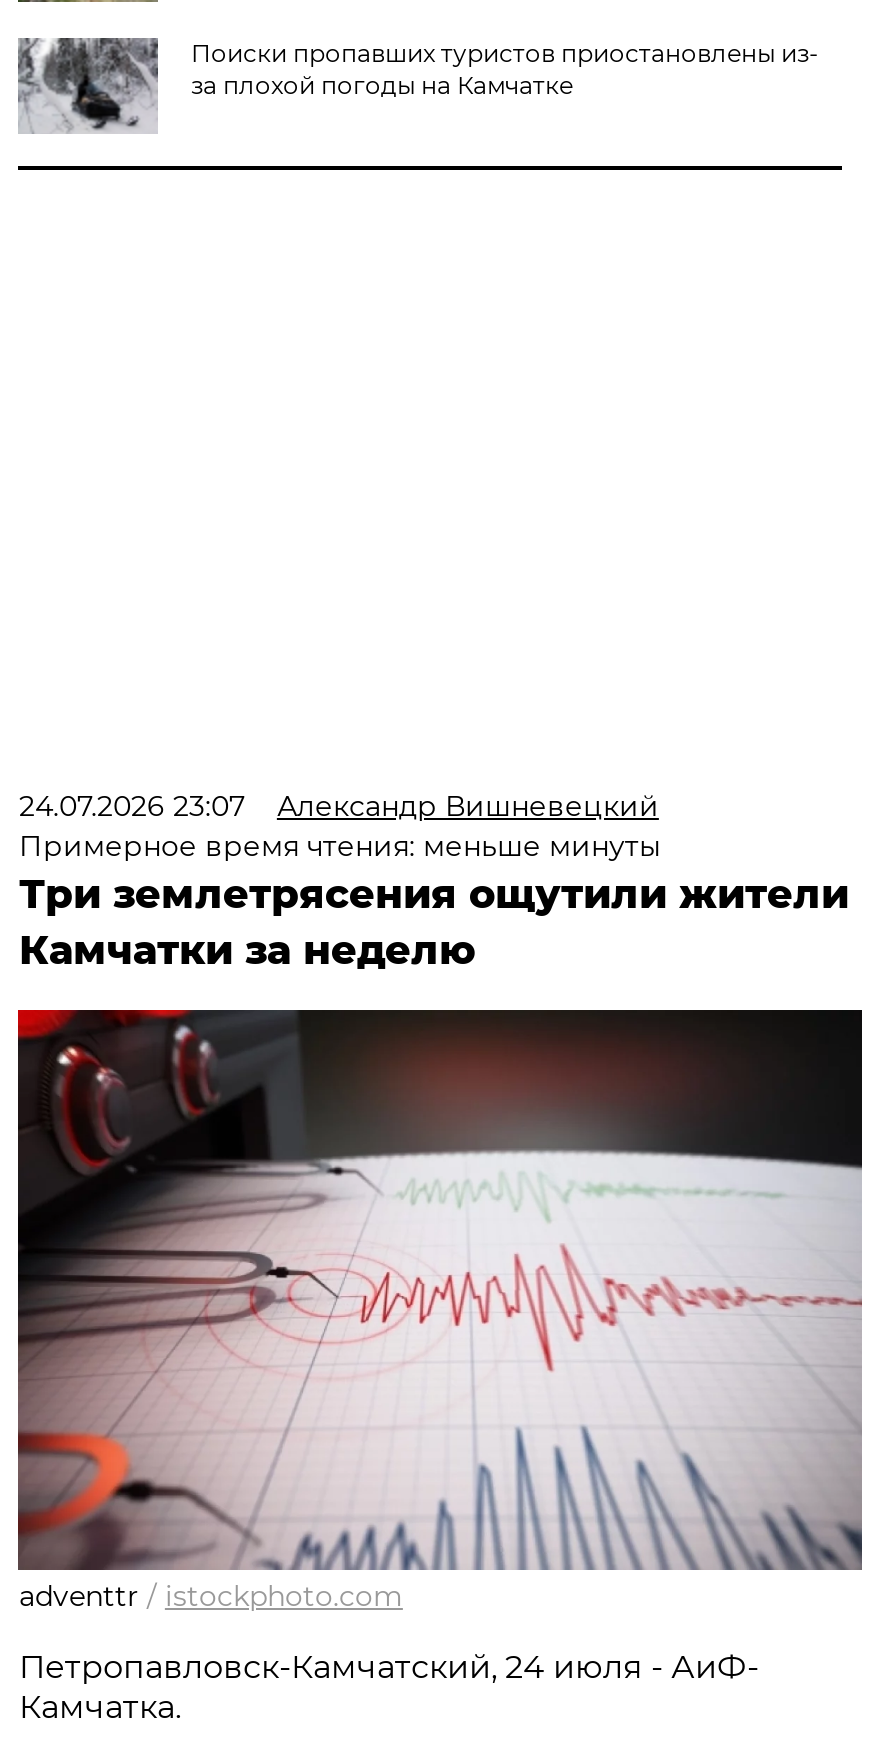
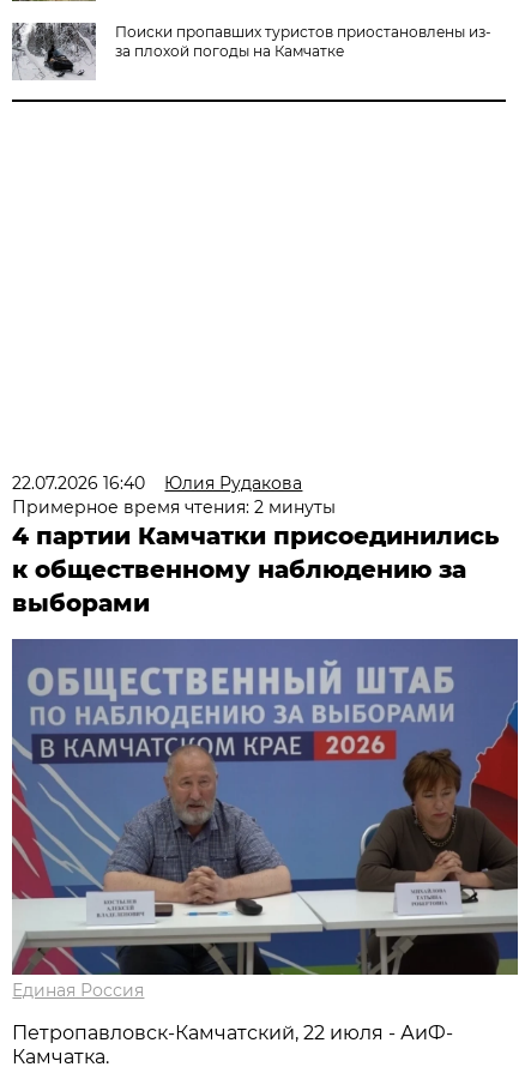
[19,789,849,975] 24.07.2026 23:07 | Александр Вишневецкий | Примерное время чтения: меньше минуты | Три землетрясения ощутили жители | Камчатки за неделю -> [12,473,499,618] 22.07.2026 16:40 | Юлия Рудакова | Примерное время чтения: 2 минуты | 4 партии Камчатки присоединились | к общественному наблюдению за | выборами
[16,1008,864,1615] [image] | adventtr / istockphoto.com -> [11,638,519,1002] [image] | Единая Россия
[19,1649,759,1687] Петропавловск-Камчатский, 24 июля - АиФ- -> [12,1022,454,1045] Петропавловск-Камчатский, 22 июля - АиФ-

